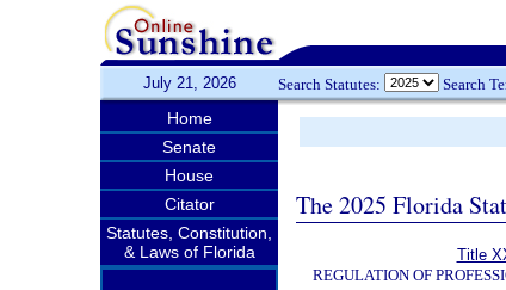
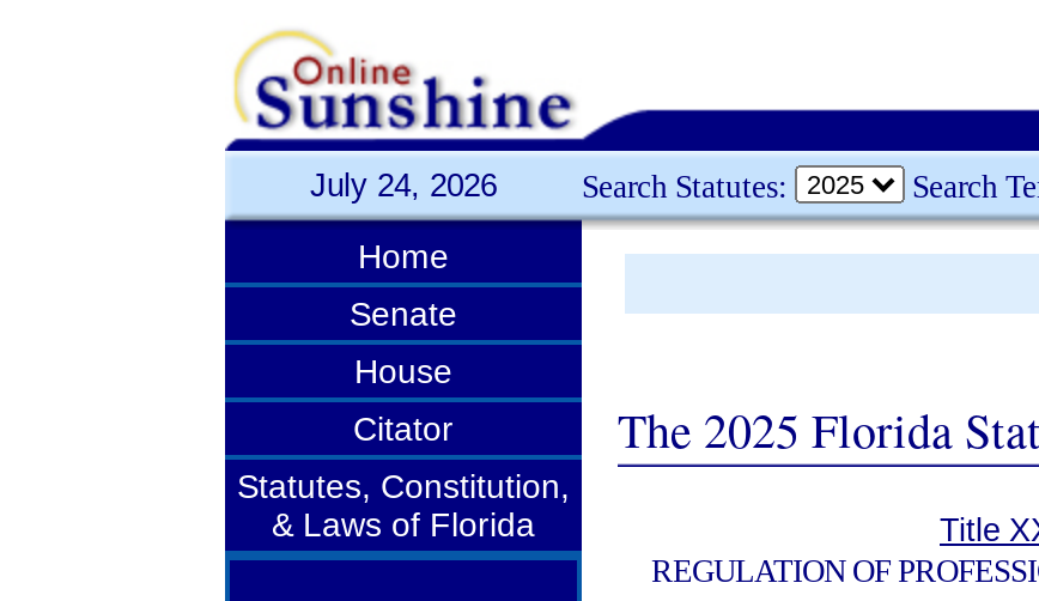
[143,74,236,92] July 21, 2026 -> [310,168,497,204] July 24, 2026

